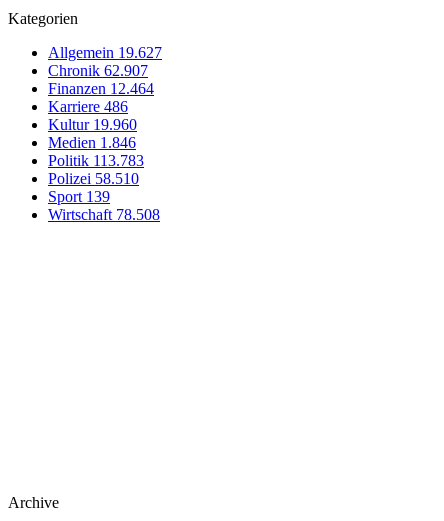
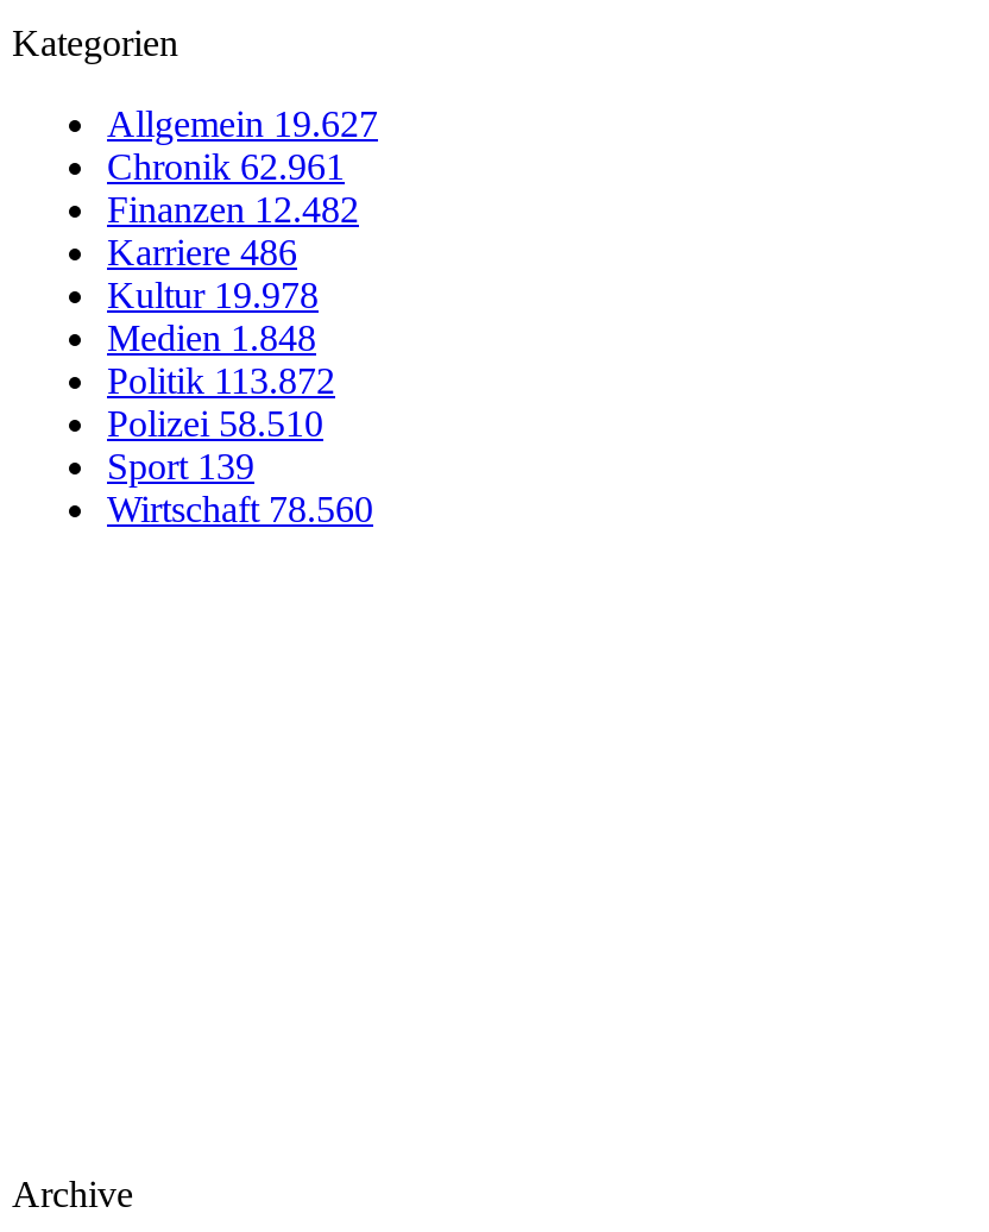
[48,62,148,79] Chronik 62.907 -> [107,146,345,186] Chronik 62.961
[48,80,154,97] Finanzen 12.464 -> [107,189,359,229] Finanzen 12.482
[48,116,137,133] Kultur 19.960 -> [107,274,319,315] Kultur 19.978
[48,134,136,151] Medien 1.846 -> [107,317,316,357] Medien 1.848
[48,152,144,169] Politik 113.783 -> [107,360,335,400] Politik 113.872
[48,206,160,223] Wirtschaft 78.508 -> [107,488,373,529] Wirtschaft 78.560

